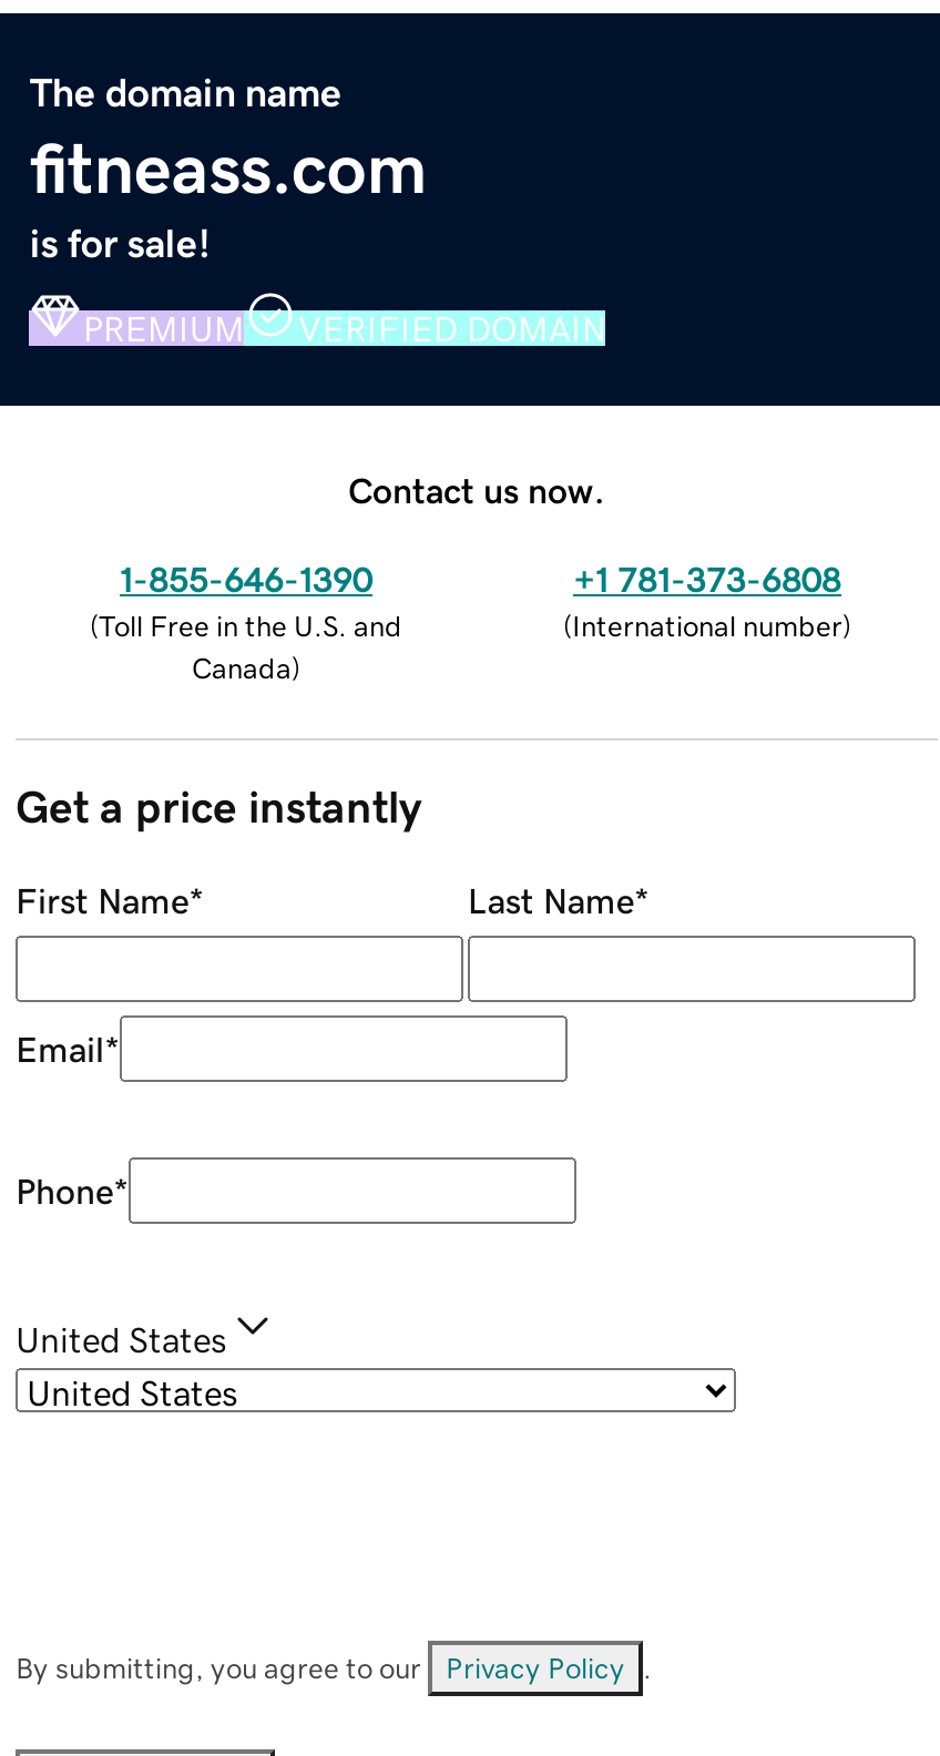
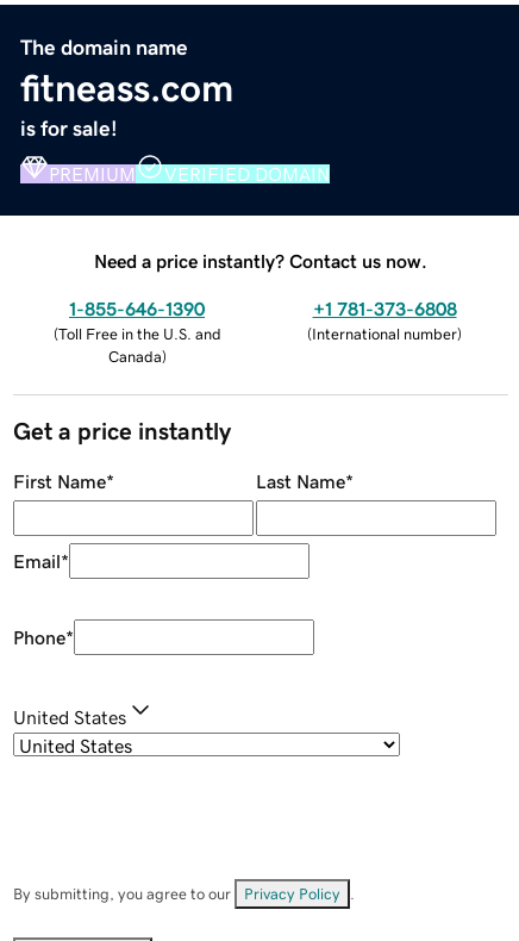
[348,471,605,507] Contact us now. -> [94,251,427,270] Need a price instantly? Contact us now.

